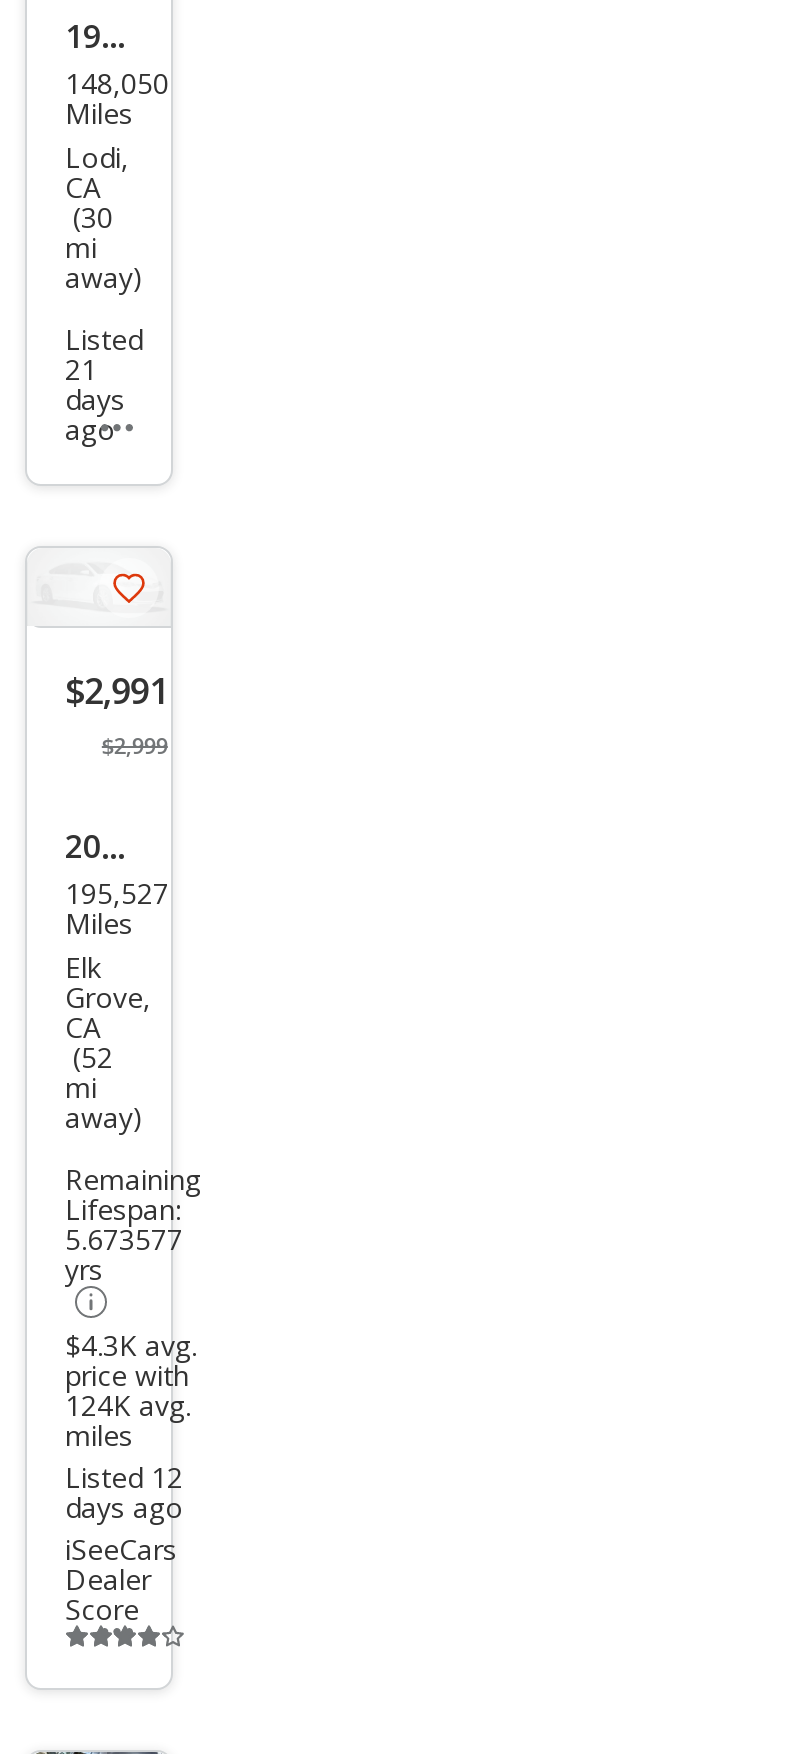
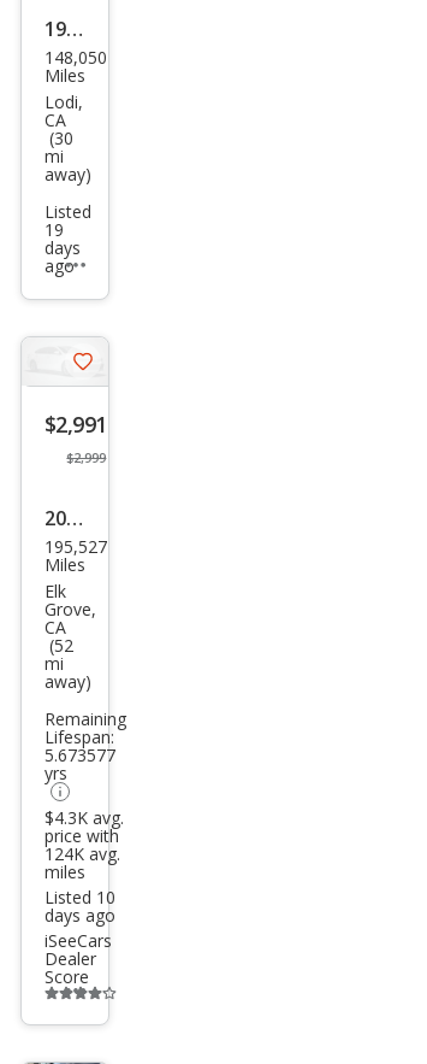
[65,350,97,388] 21 -> [45,218,64,241] 19
[65,1458,183,1496] Listed 12 -> [45,885,115,908] Listed 10

